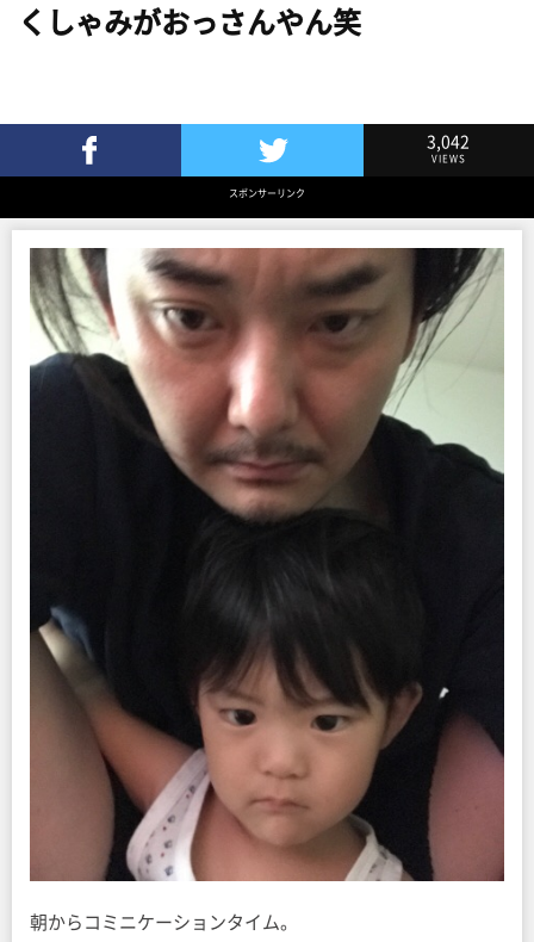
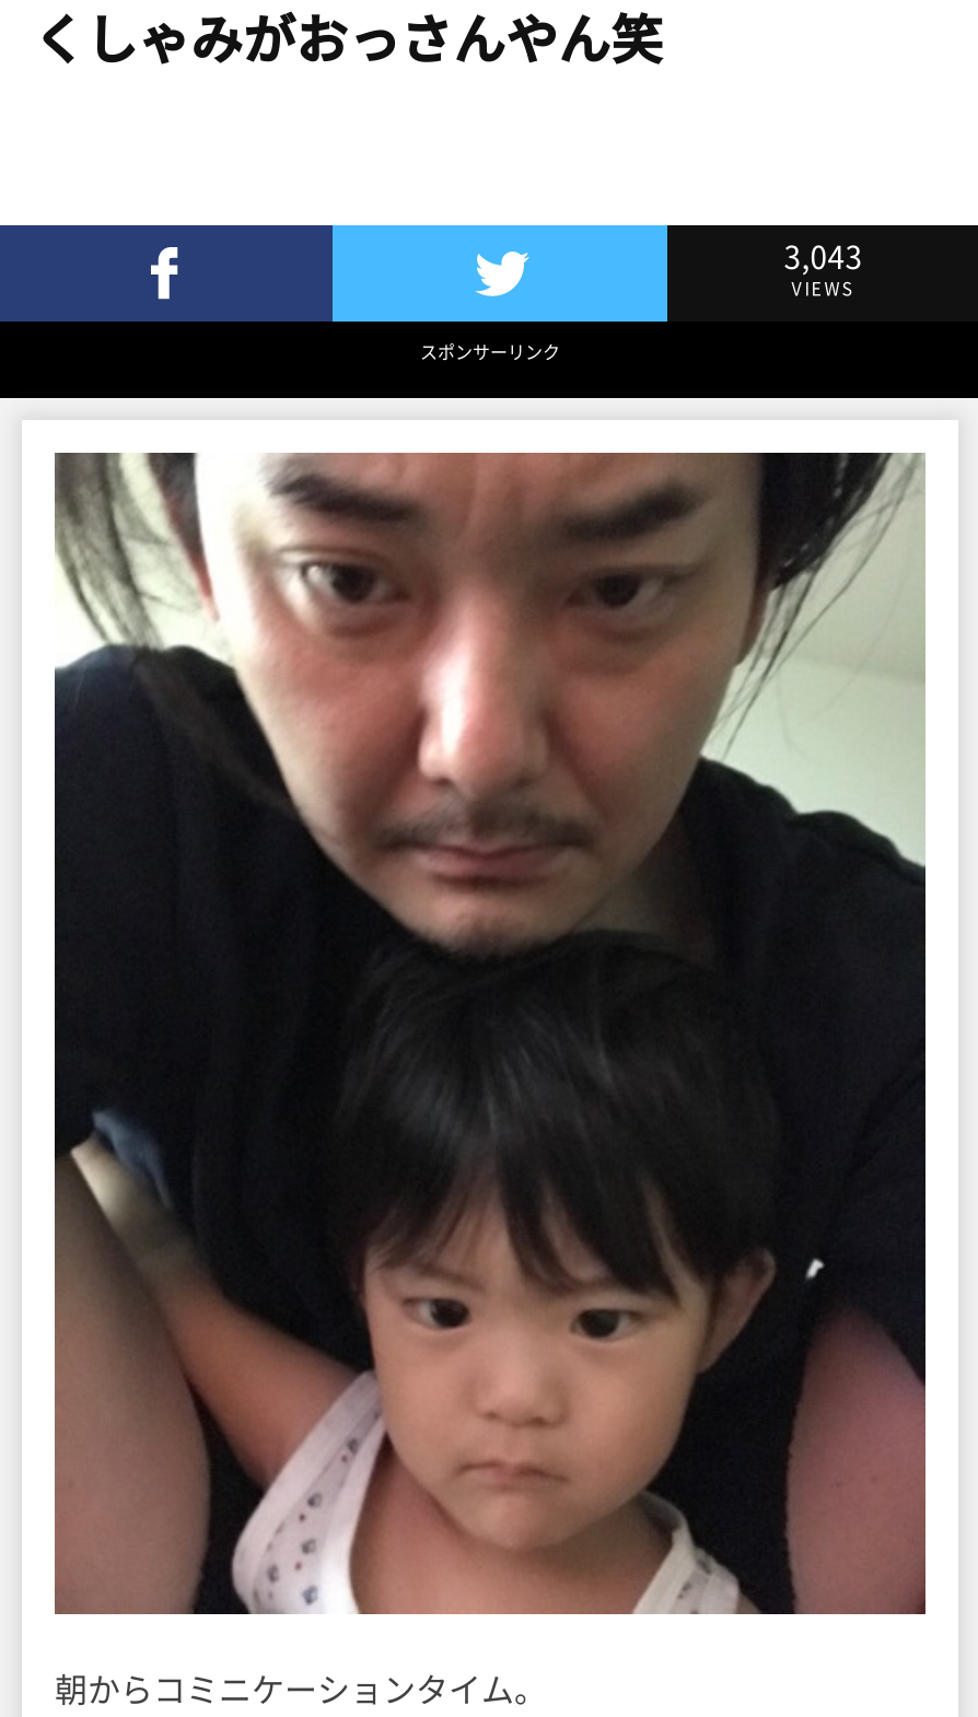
[427,134,470,150] 3,042 -> [784,243,863,273] 3,043

